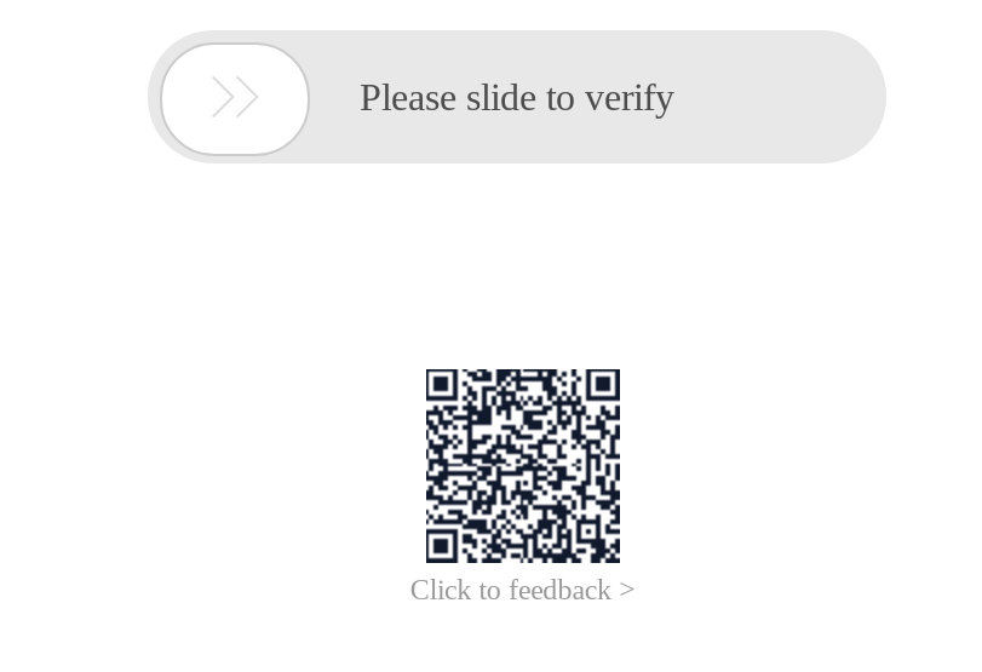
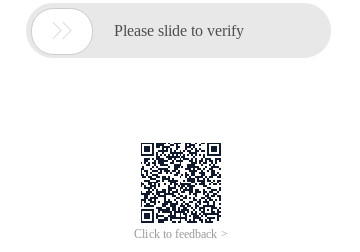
[426,367,622,565] [image] -> [140,143,222,224] [image]

